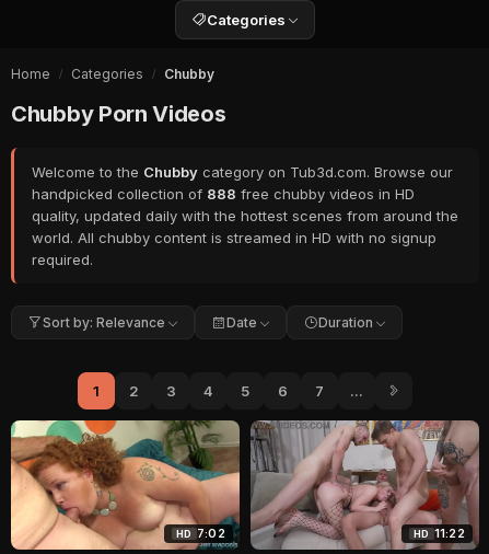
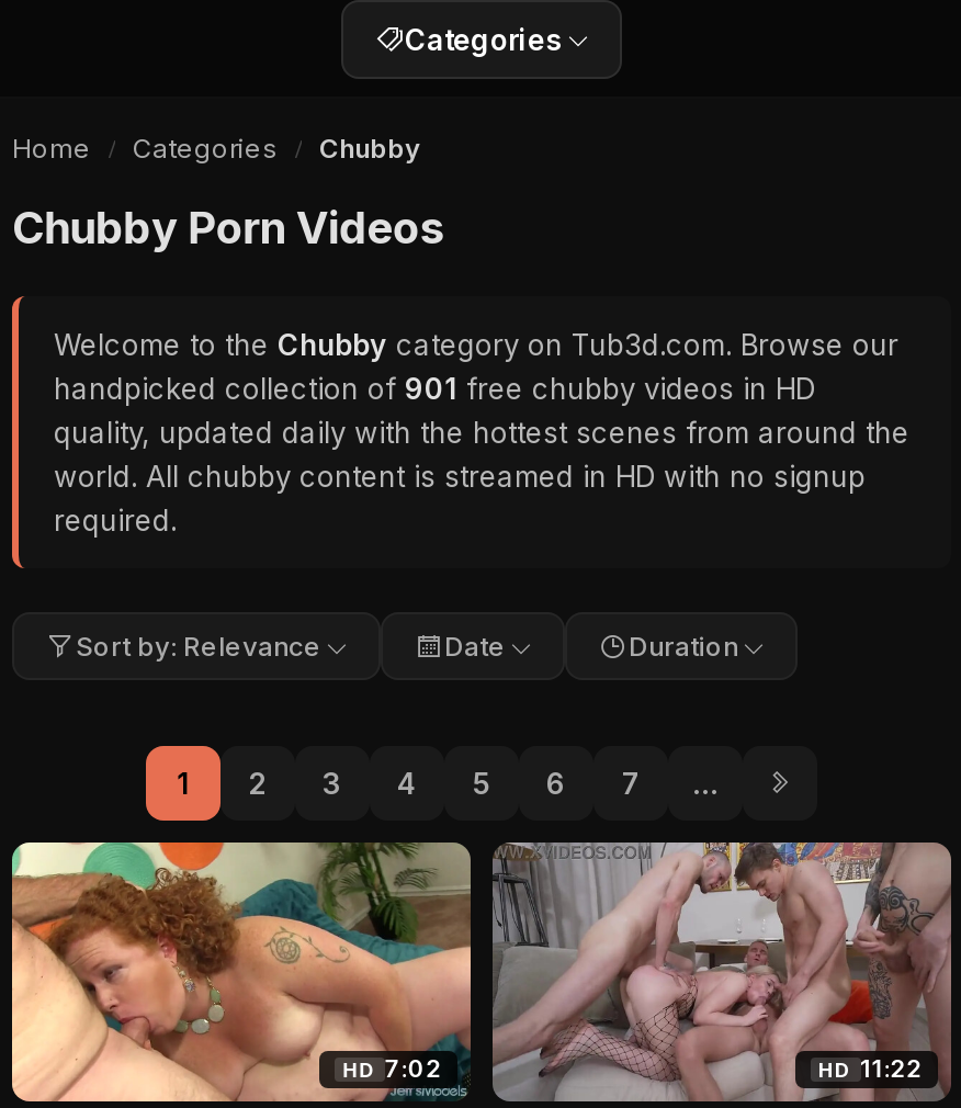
[32,185,415,203] handpicked collection of 888 free chubby videos in HD -> [54,371,815,406] handpicked collection of 901 free chubby videos in HD

